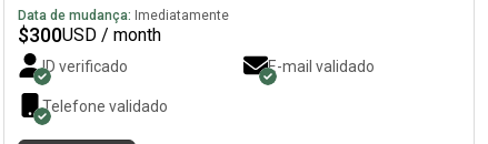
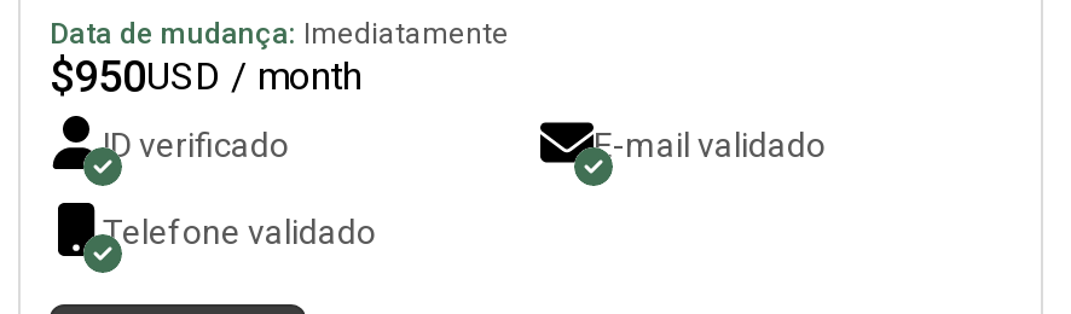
[18,23,161,47] $300USD / month -> [50,51,361,101] $950USD / month

